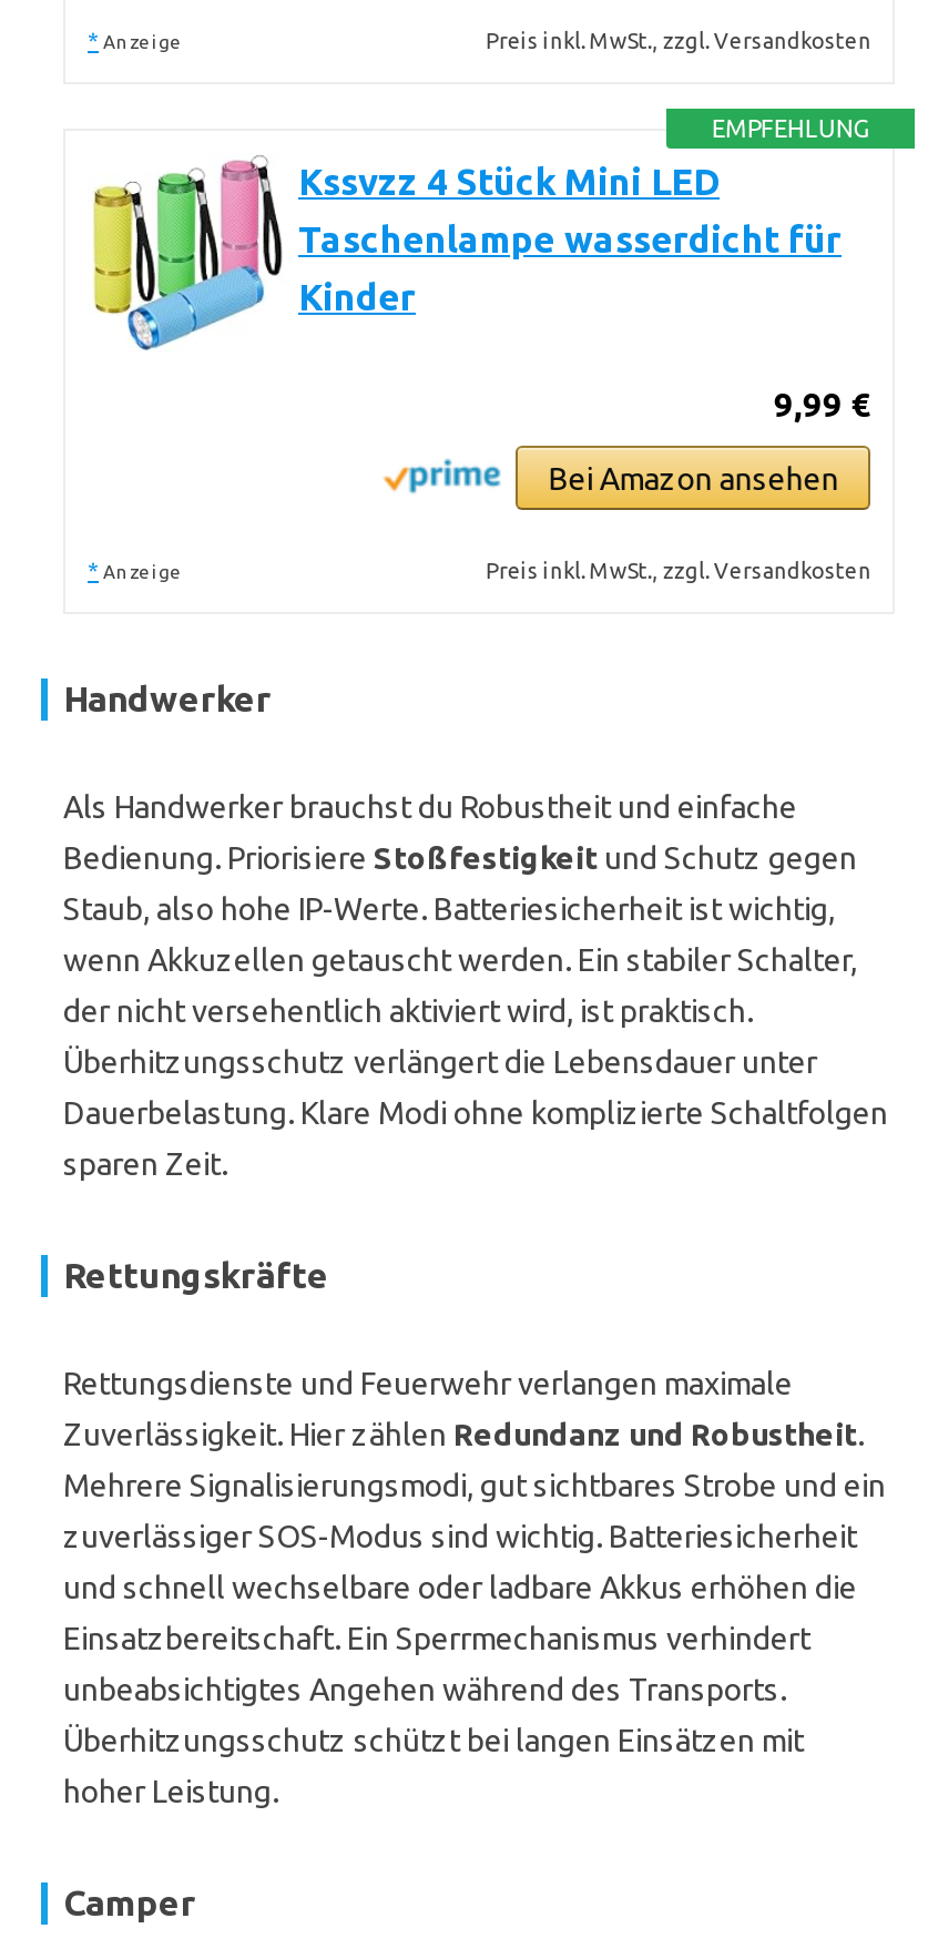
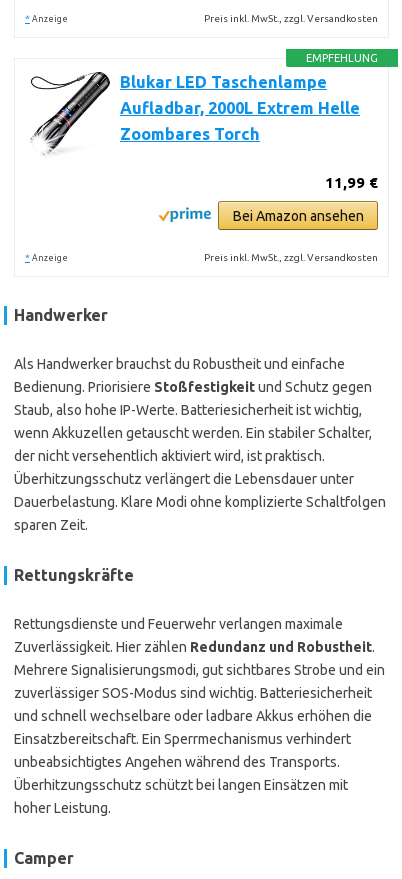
[92,160,842,353] [image] | Kssvzz 4 Stück Mini LED | Taschenlampe wasserdicht für | Kinder -> [28,71,360,158] [image] | Blukar LED Taschenlampe | Aufladbar, 2000L Extrem Helle | Zoombares Torch
[774,386,871,424] 9,99 € -> [325,174,378,191] 11,99 €

